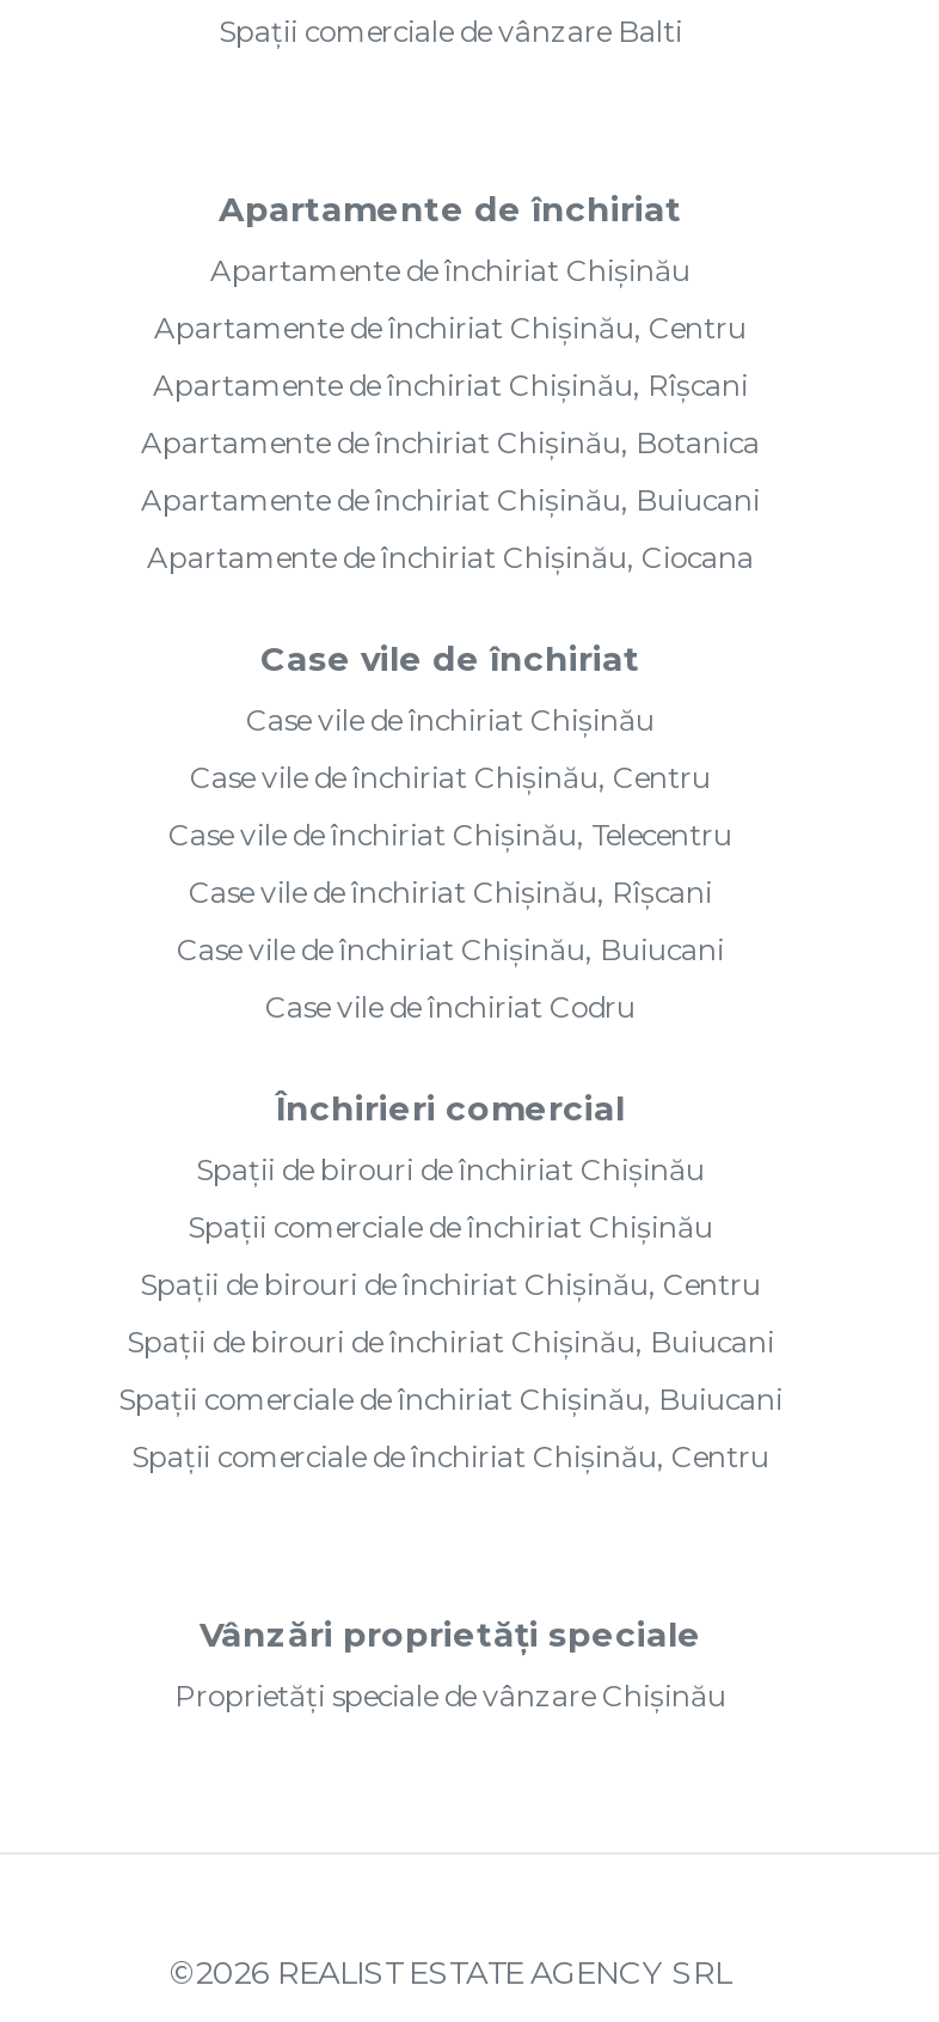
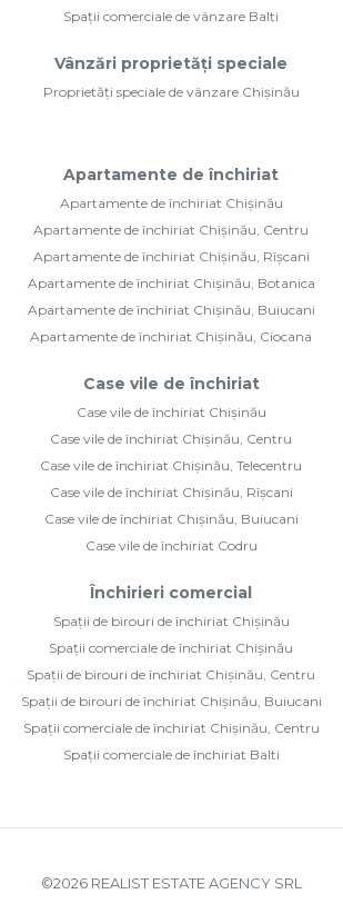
moved [127,188,774,1360] -> [21,165,321,709]: Apartamente de închiriat | Apartamente de închiriat Chișinău | Apartamente de închiriat Chișinău, Centru | ... | Spații de birouri de închiriat Chișinău, Centru | Spații de birouri de închiriat Chișinău, Buiucani
[118,1381,782,1417] Spații comerciale de închiriat Chișinău, Buiucani -> none
moved [131,1438,769,1474] -> [23,719,319,736]: Spații comerciale de închiriat Chișinău, Centru
none -> [63,746,279,763] Spații comerciale de închiriat Balti
moved [174,1613,726,1713] -> [43,53,299,100]: Vânzări proprietăți speciale | Proprietăți speciale de vânzare Chișinău

